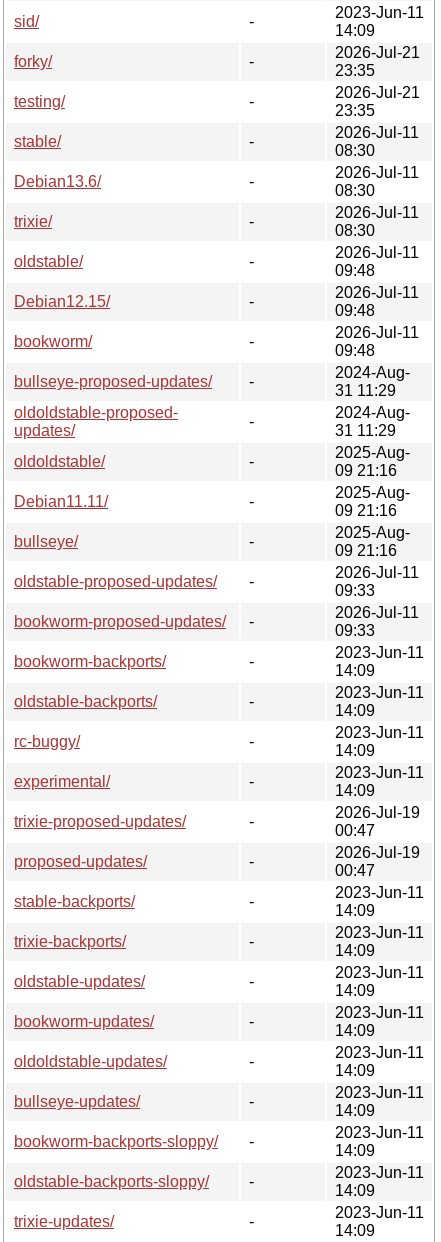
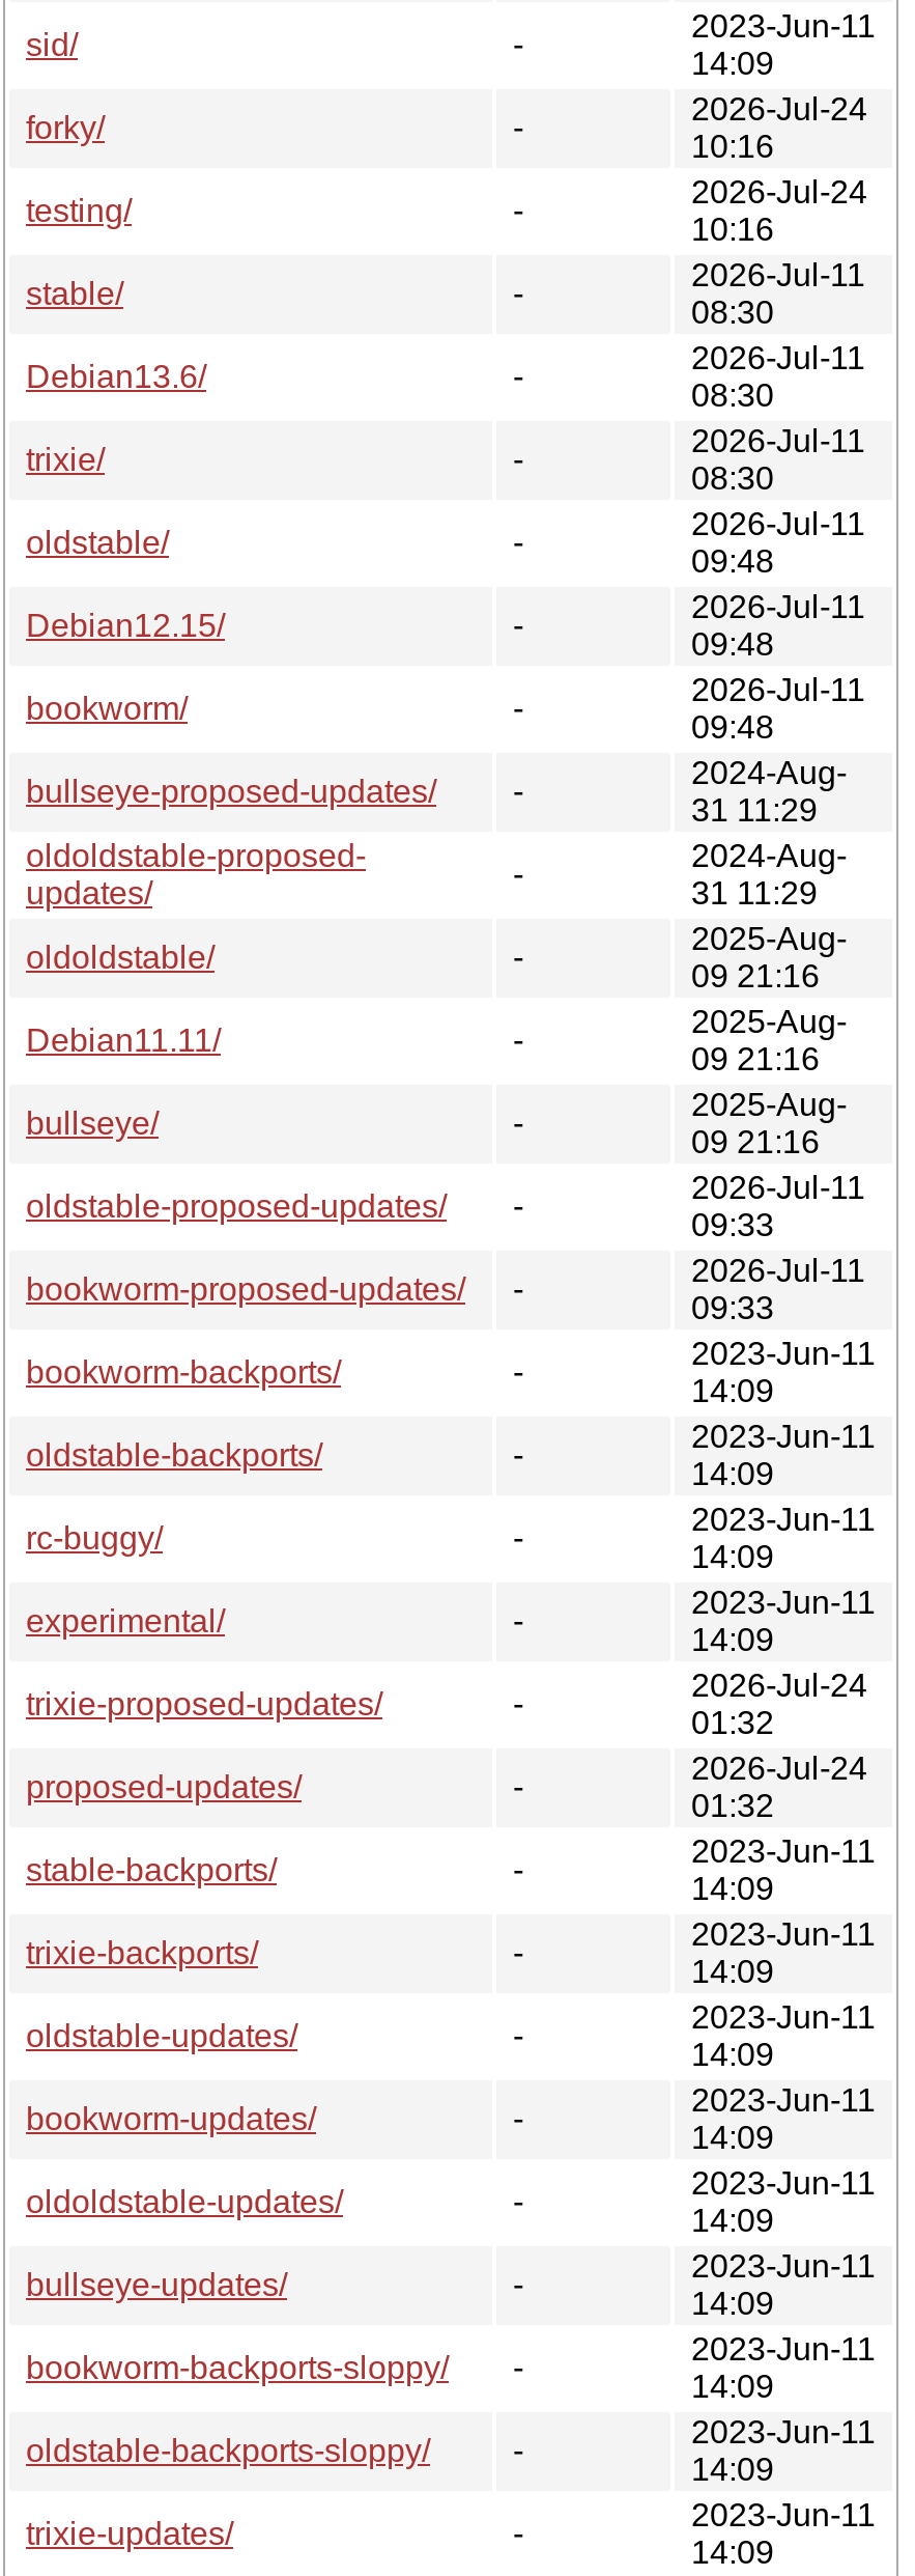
[335,44,420,79] 2026-Jul-21 | 23:35 -> [691,91,867,164] 2026-Jul-24 | 10:16
[335,84,420,119] 2026-Jul-21 | 23:35 -> [691,174,867,247] 2026-Jul-24 | 10:16
[335,804,420,839] 2026-Jul-19 | 00:47 -> [691,1667,867,1740] 2026-Jul-24 | 01:32
[335,844,420,879] 2026-Jul-19 | 00:47 -> [691,1750,867,1823] 2026-Jul-24 | 01:32

